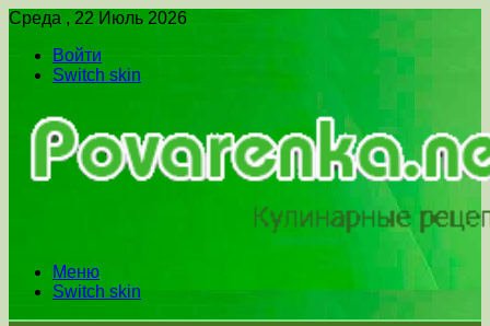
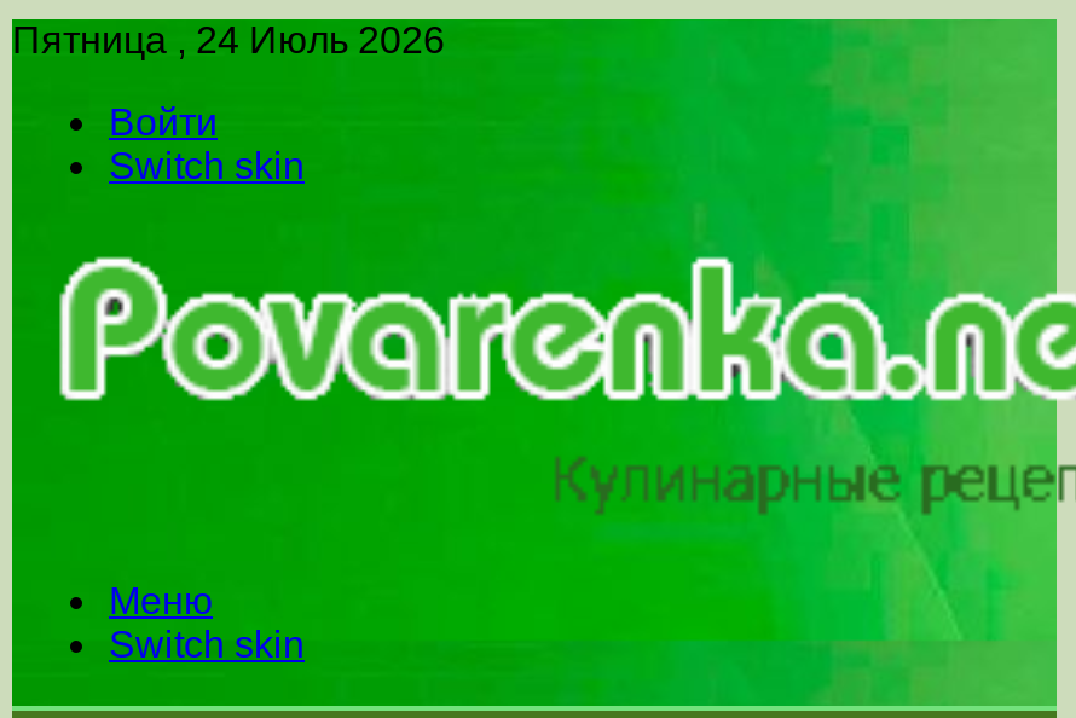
[9,9,187,27] Среда , 22 Июль 2026 -> [12,19,445,60] Пятница , 24 Июль 2026

